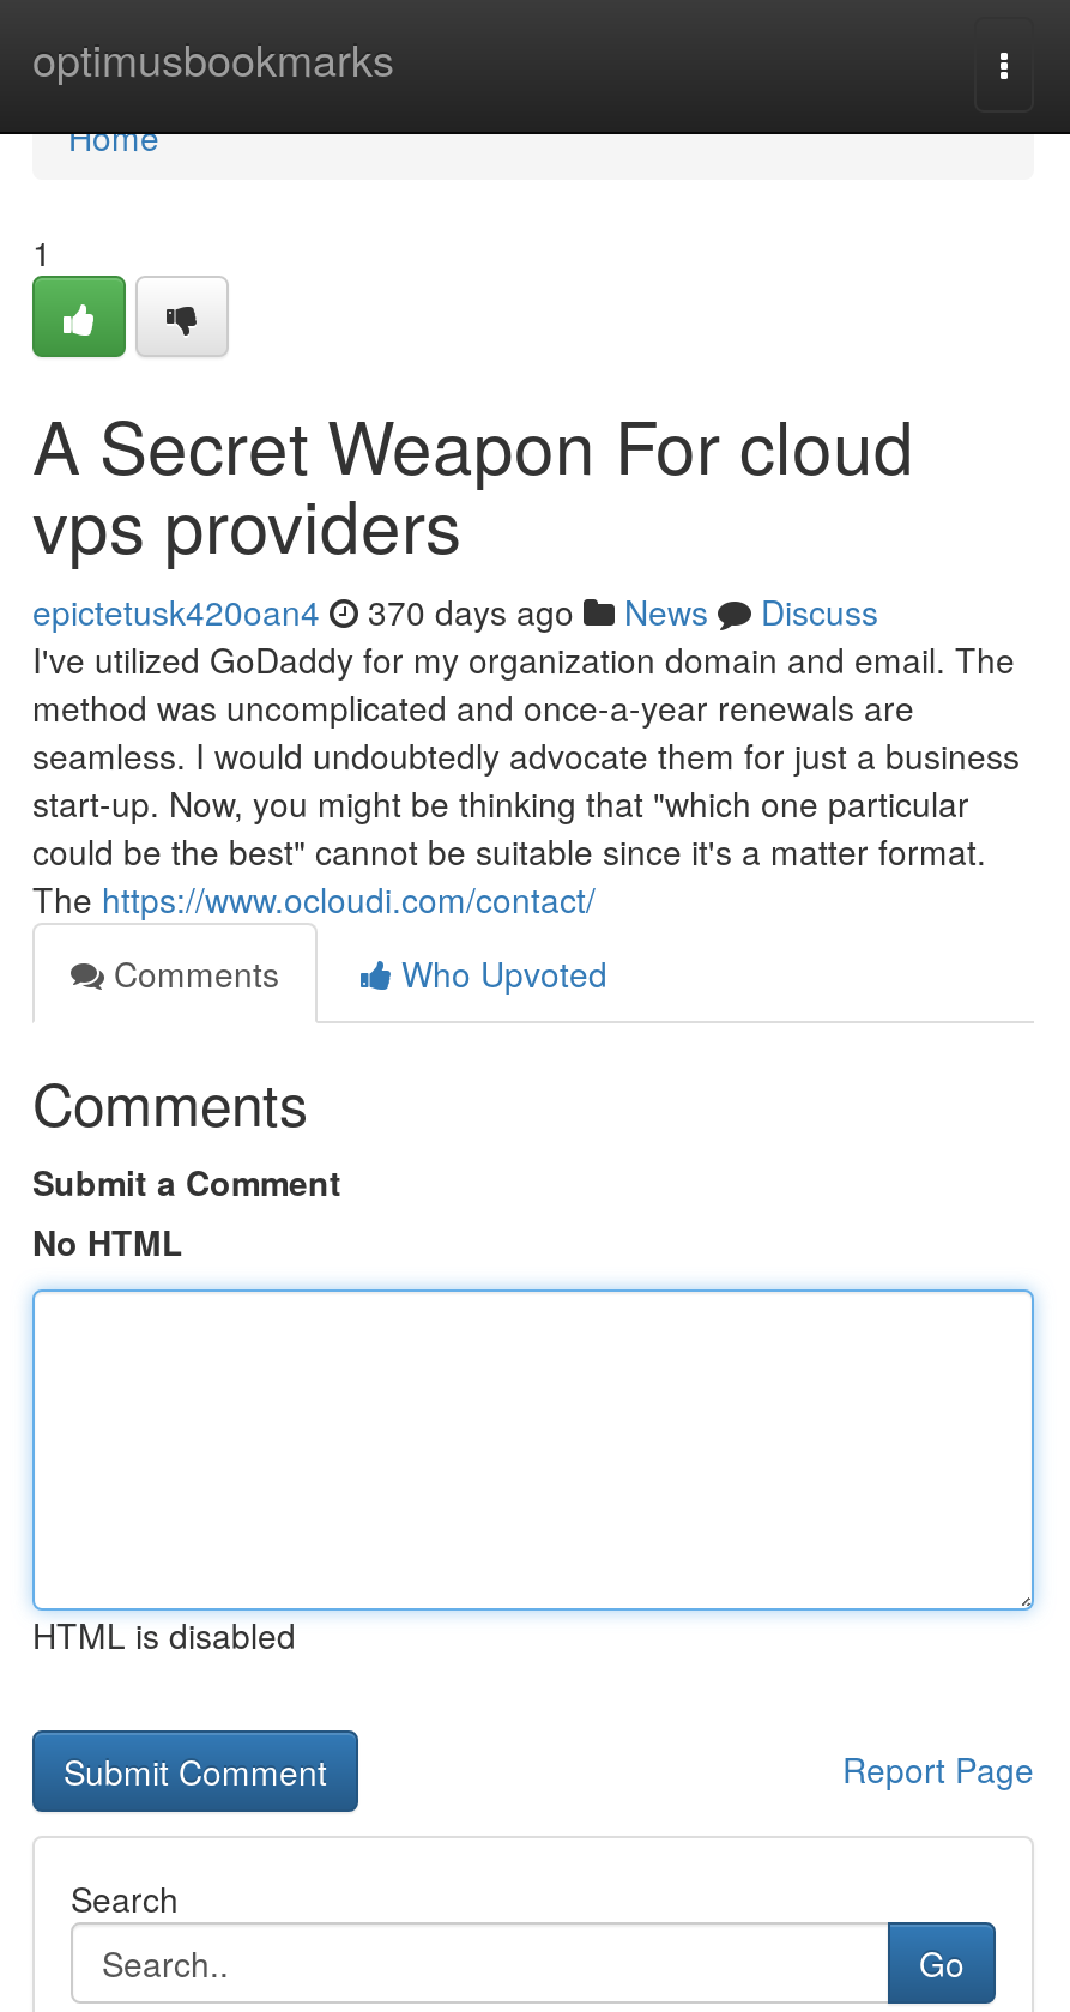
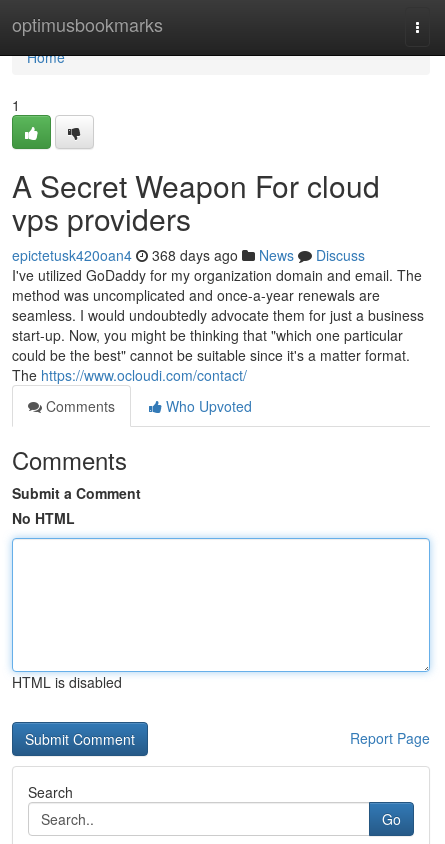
[32,587,878,635] epictetusk420oan4 370 days ago News Discuss -> [12,245,365,265] epictetusk420oan4 368 days ago News Discuss

